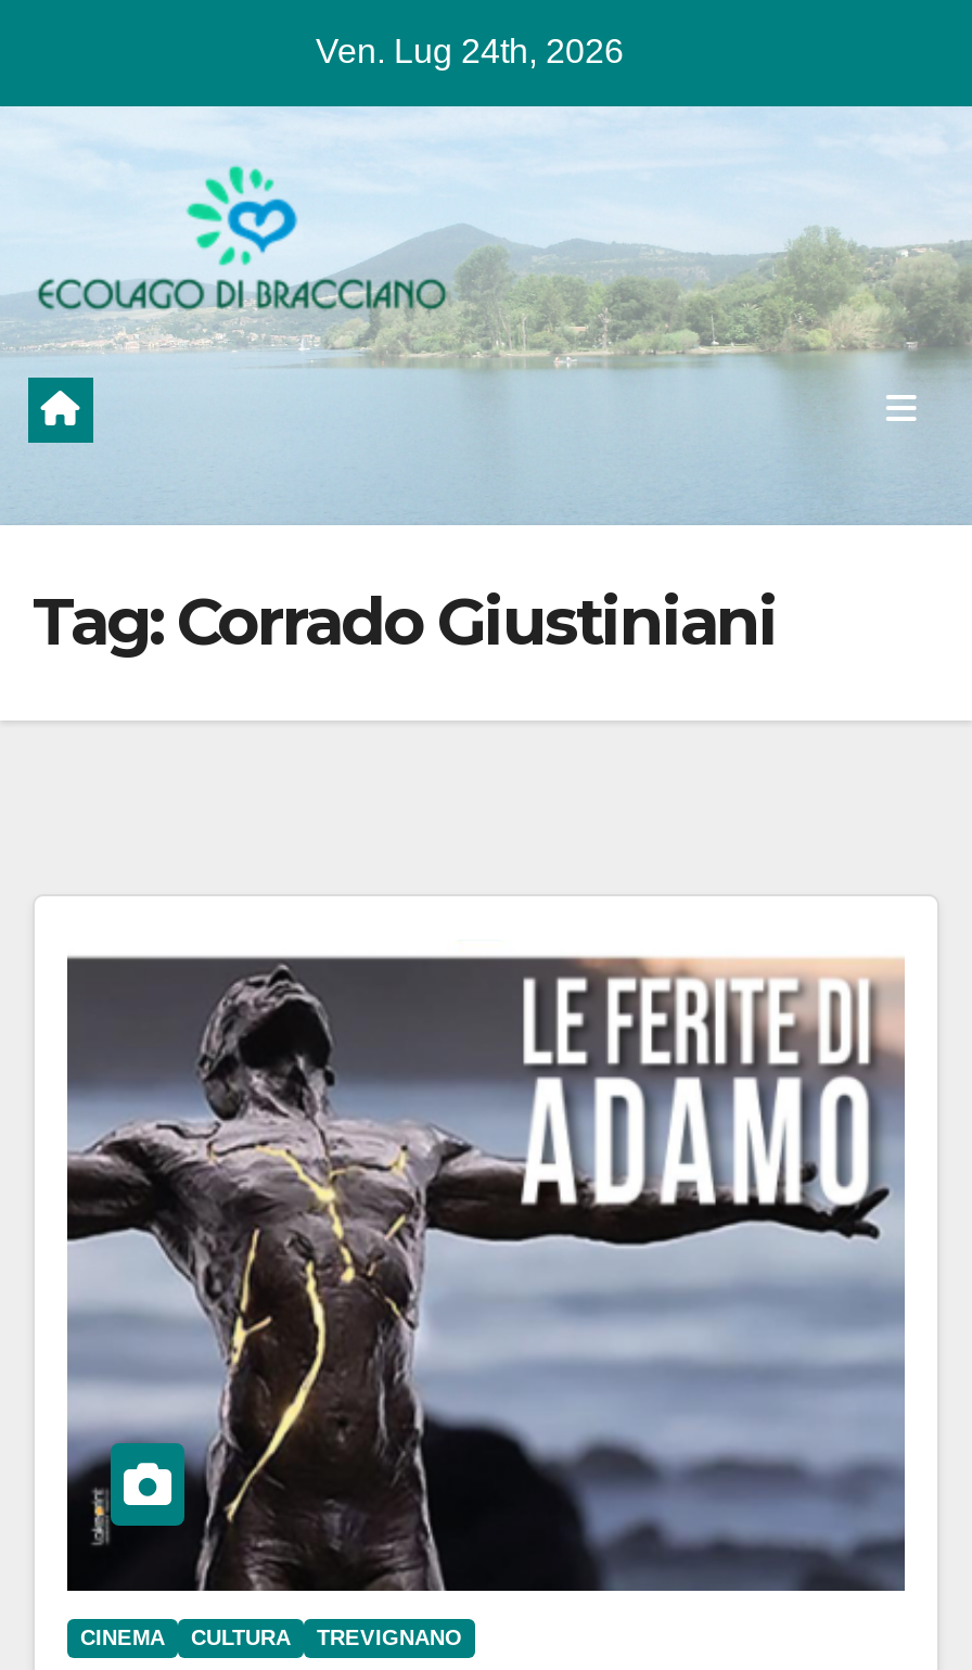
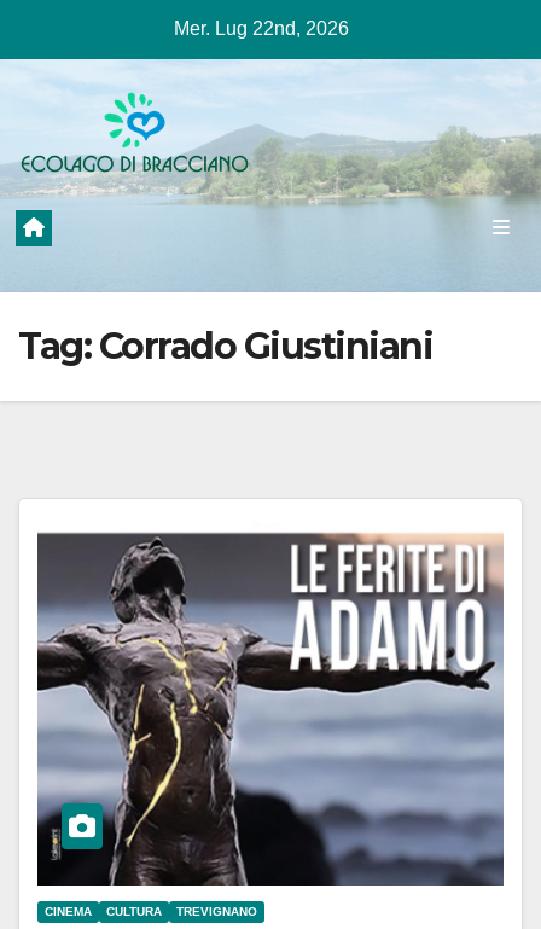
[316,33,624,69] Ven. Lug 24th, 2026 -> [174,18,349,39] Mer. Lug 22nd, 2026

